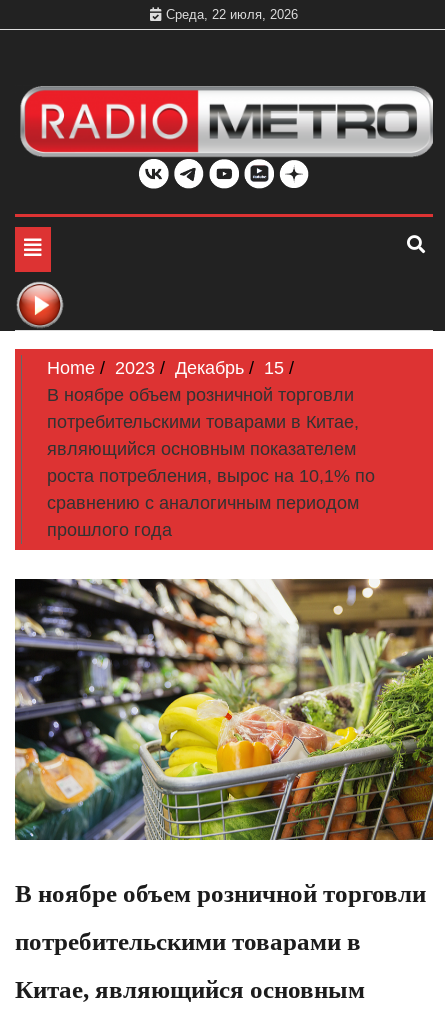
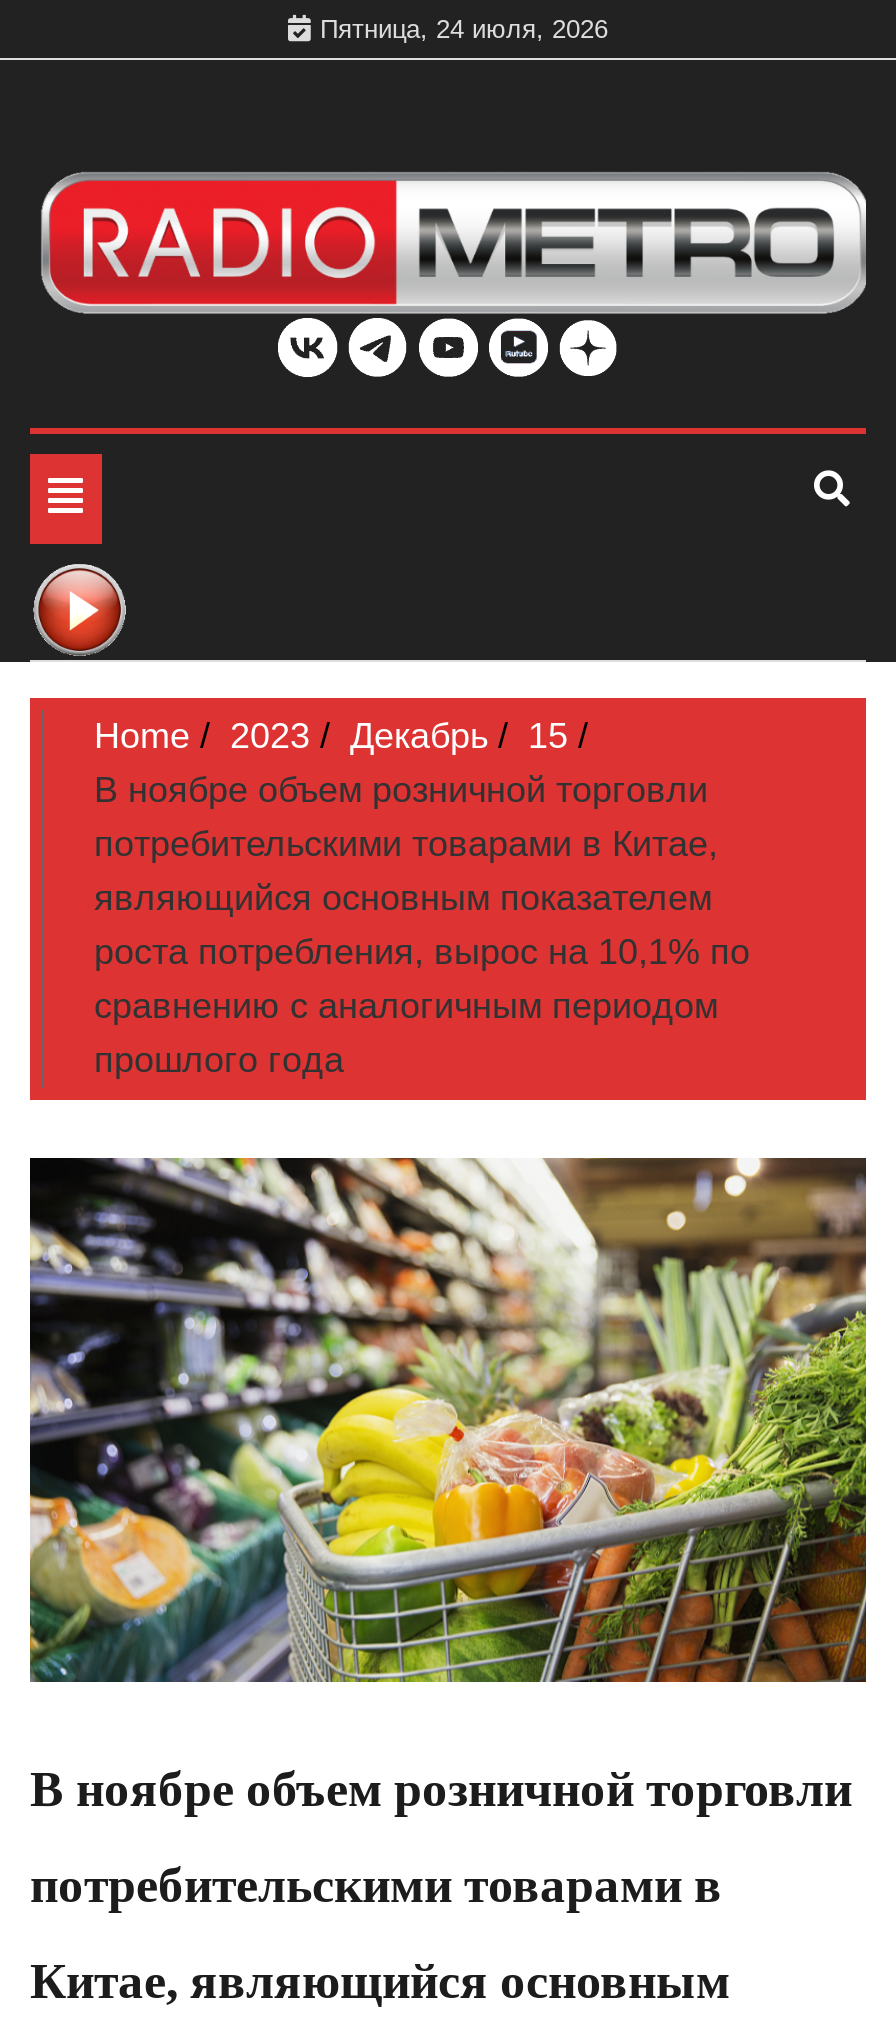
[166,7,298,22] Среда, 22 июля, 2026 -> [320,14,608,44] Пятница, 24 июля, 2026

